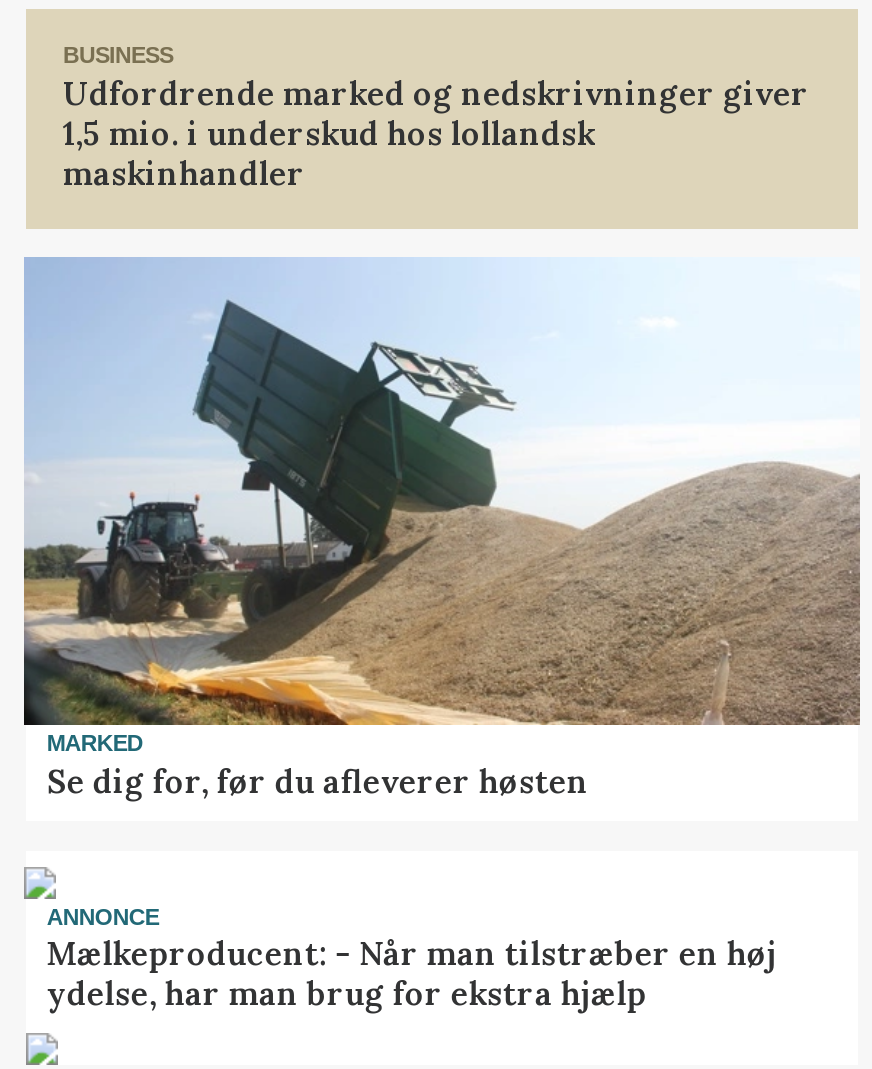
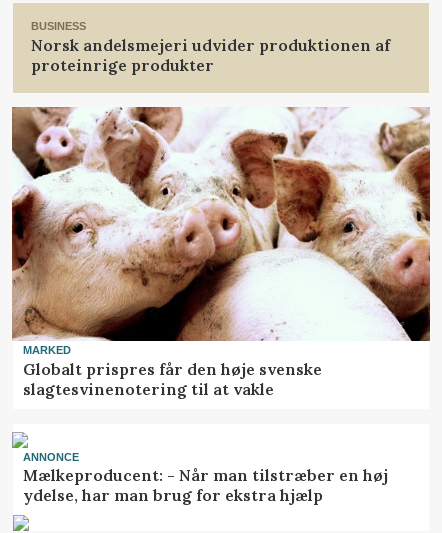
[63,72,809,192] Udfordrende marked og nedskrivninger giver | 1,5 mio. i underskud hos lollandsk | maskinhandler -> [31,35,390,75] Norsk andelsmejeri udvider produktionen af | proteinrige produkter
[22,257,862,800] [image] | Se dig for, før du afleverer høsten -> [11,107,431,399] [image] | Globalt prispres får den høje svenske | slagtesvinenotering til at vakle
moved [47,732,143,756] -> [23,344,71,356]: MARKED

